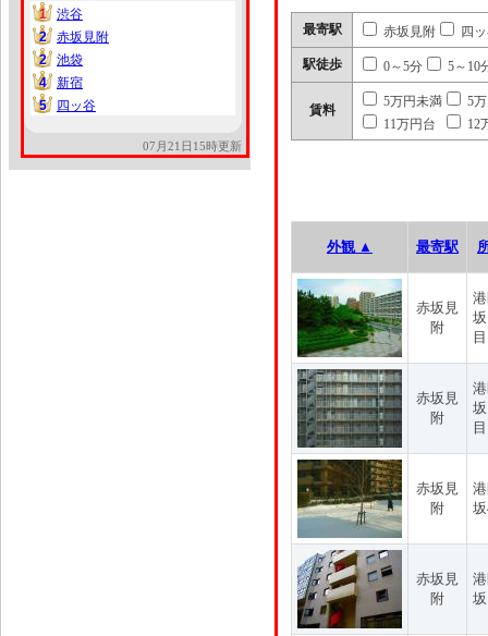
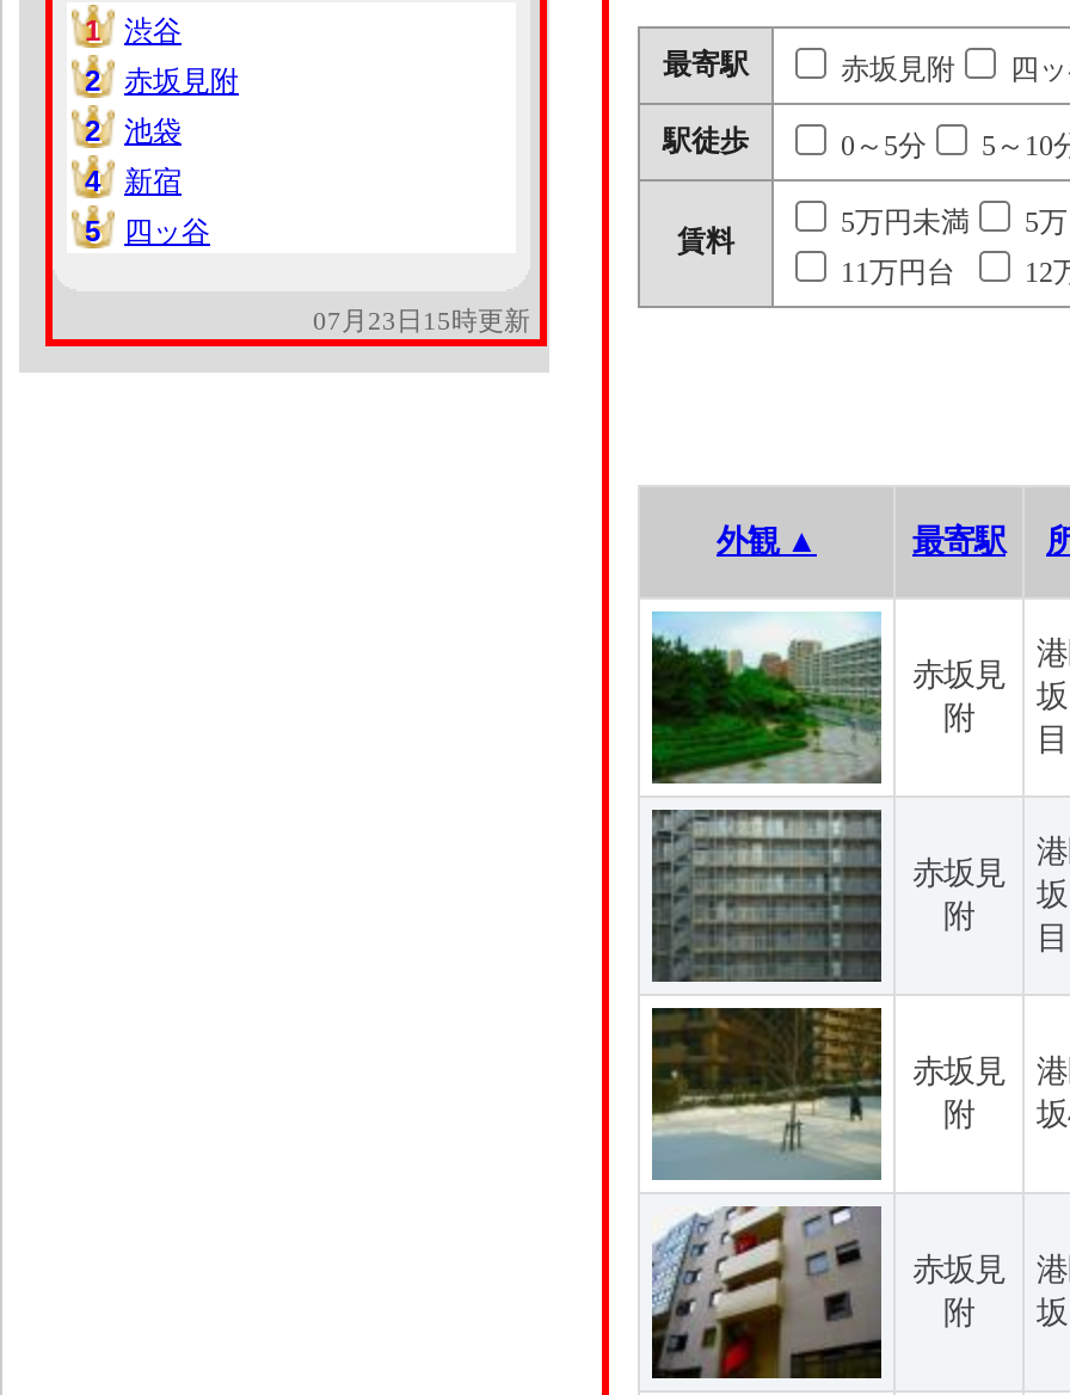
[143,139,242,152] 07月21日15時更新 -> [313,306,530,334] 07月23日15時更新

